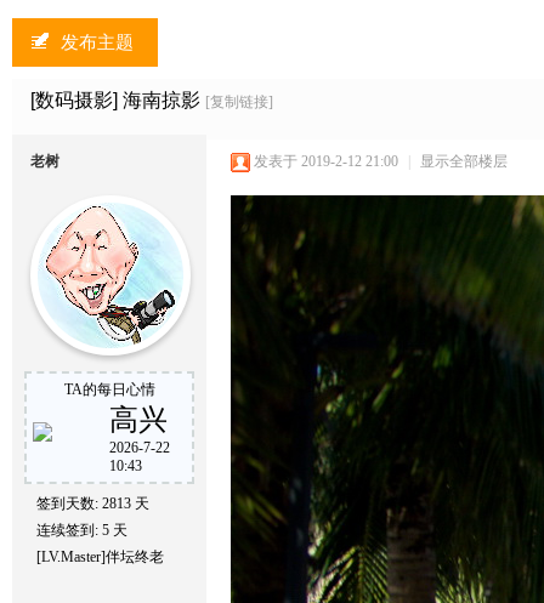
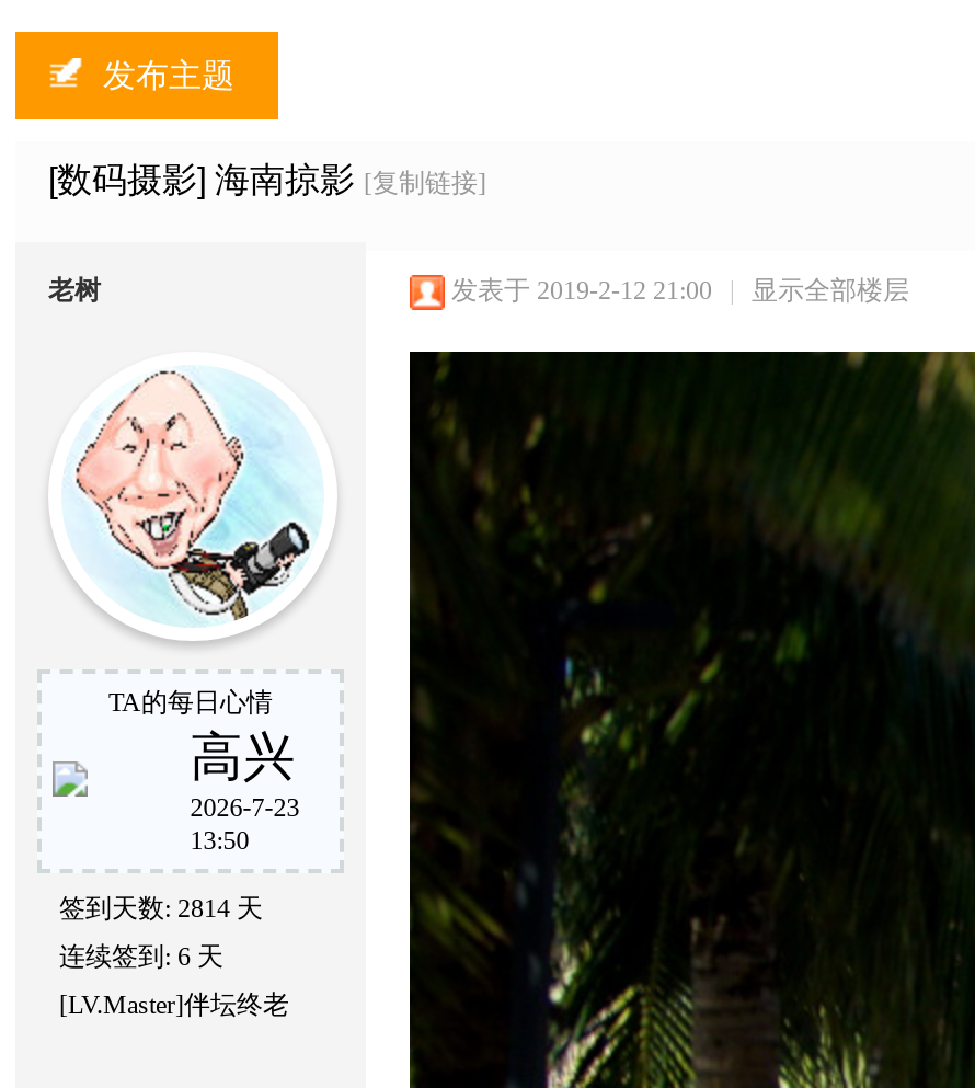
[109,439,170,456] 2026-7-22 -> [190,792,300,823] 2026-7-23
[109,457,142,474] 10:43 -> [190,825,249,856] 13:50
[36,495,149,512] 签到天数: 2813 天 -> [59,893,263,924] 签到天数: 2814 天
[36,522,127,539] 连续签到: 5 天 -> [59,941,223,972] 连续签到: 6 天

